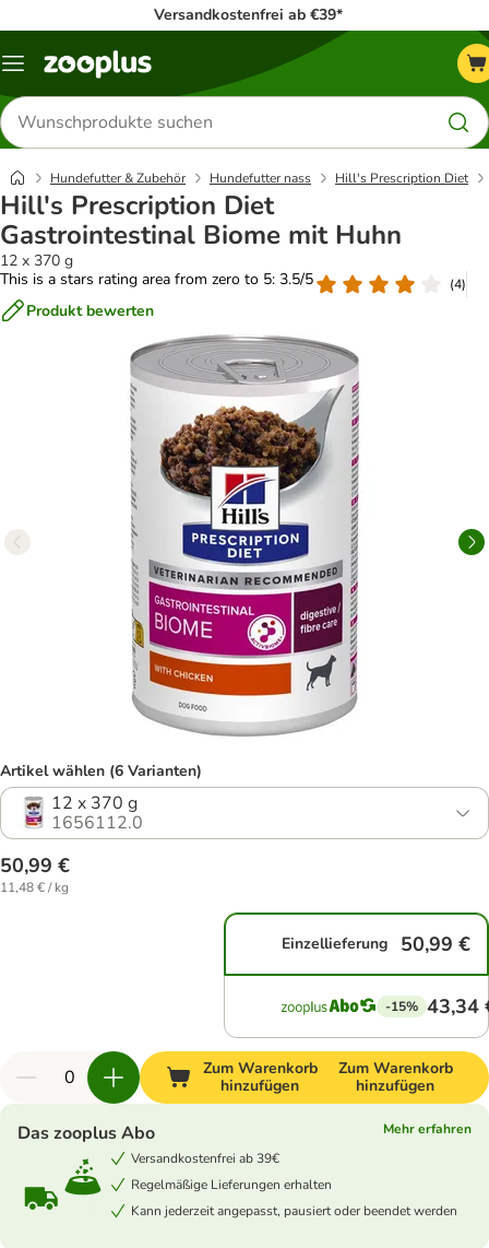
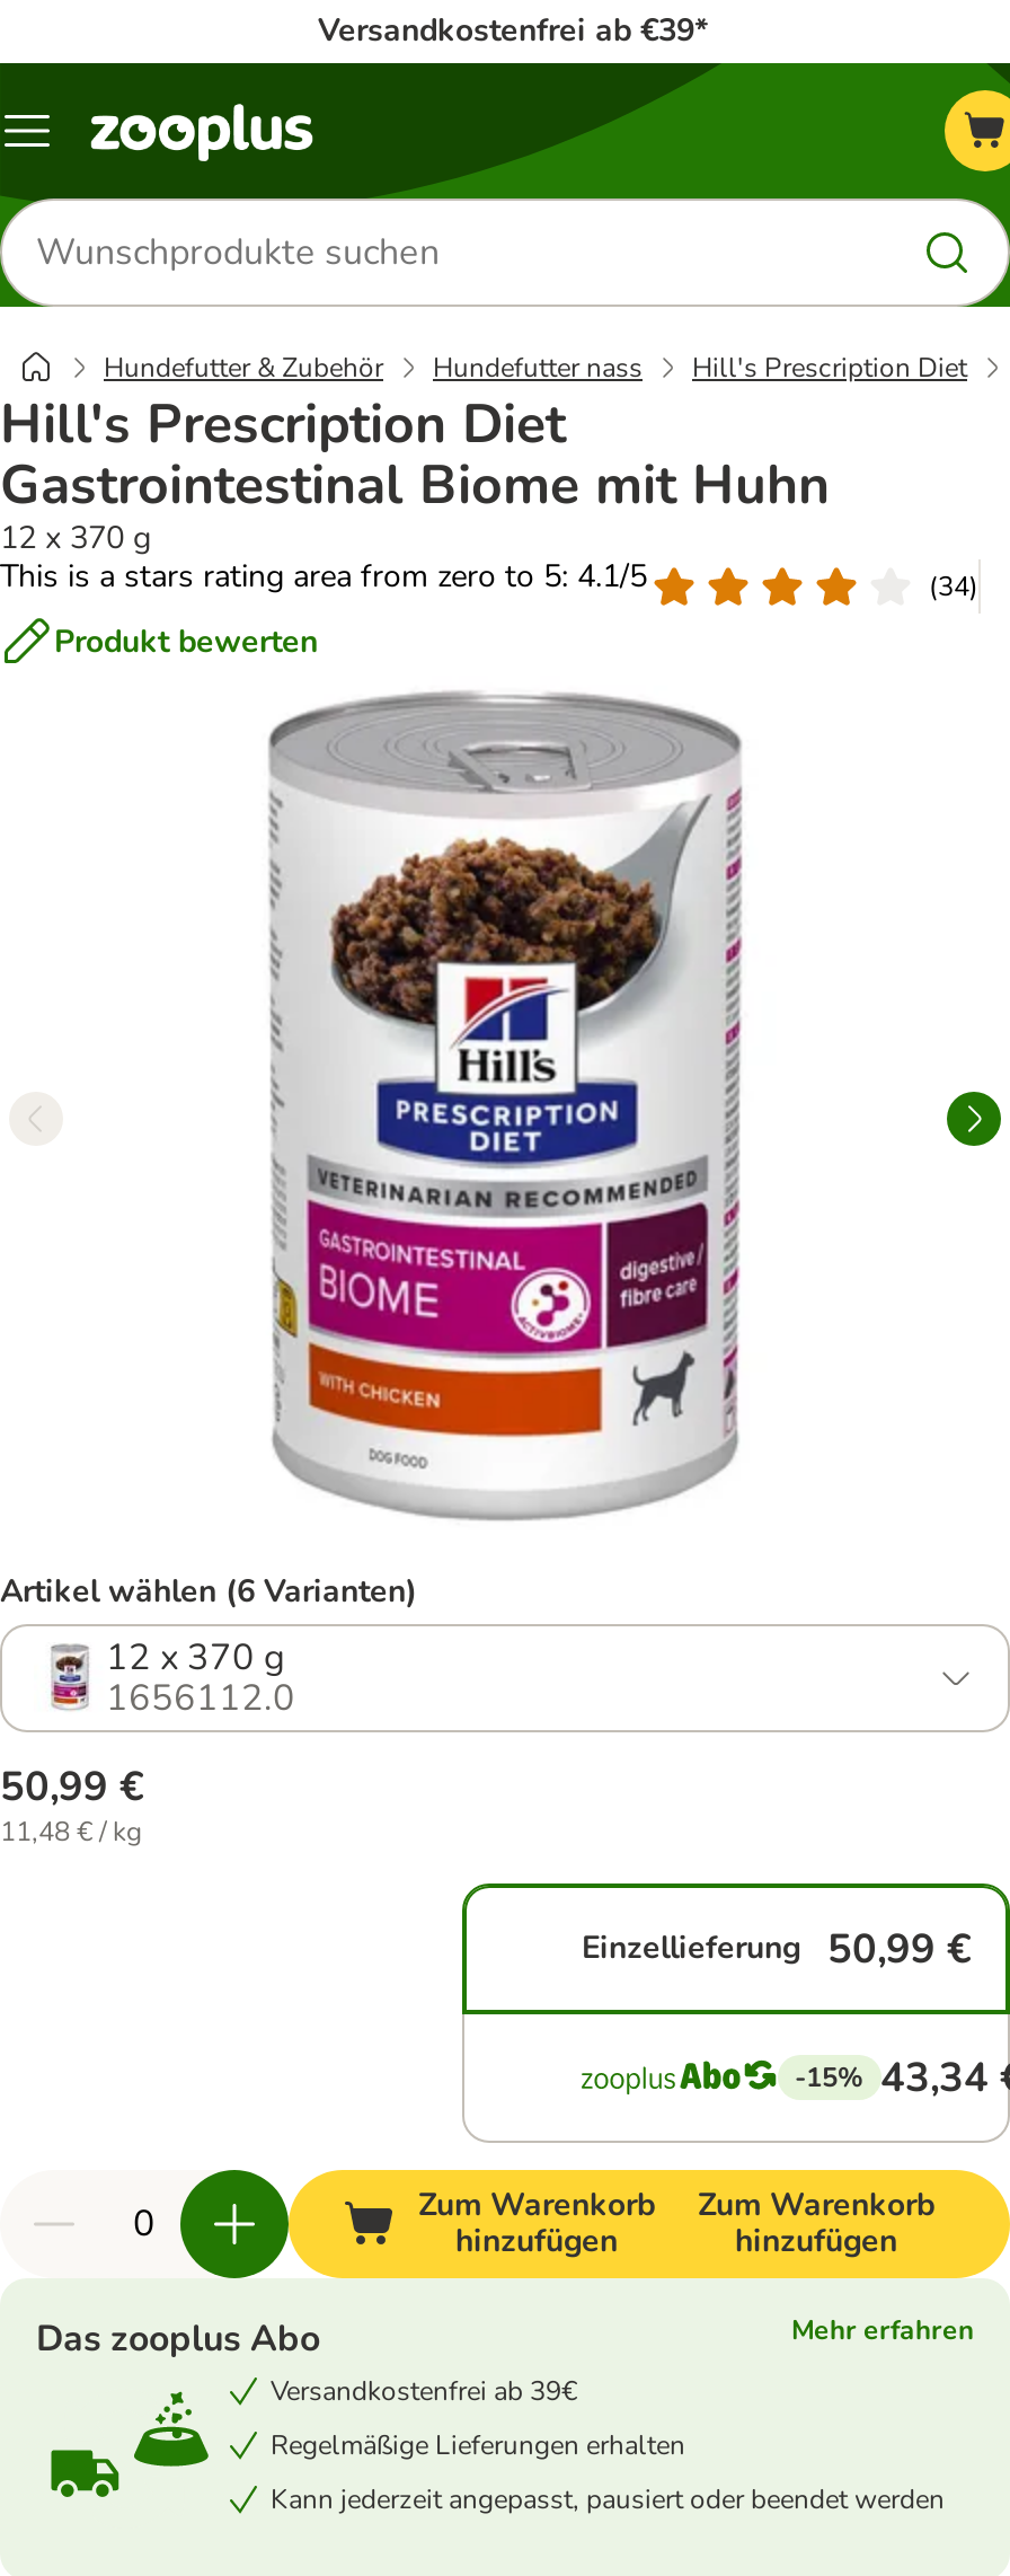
[0,269,313,290] This is a stars rating area from zero to 5: 3.5/5 -> [0,555,647,598] This is a stars rating area from zero to 5: 4.1/5
[450,275,466,292] (4) -> [929,567,978,603] (34)

